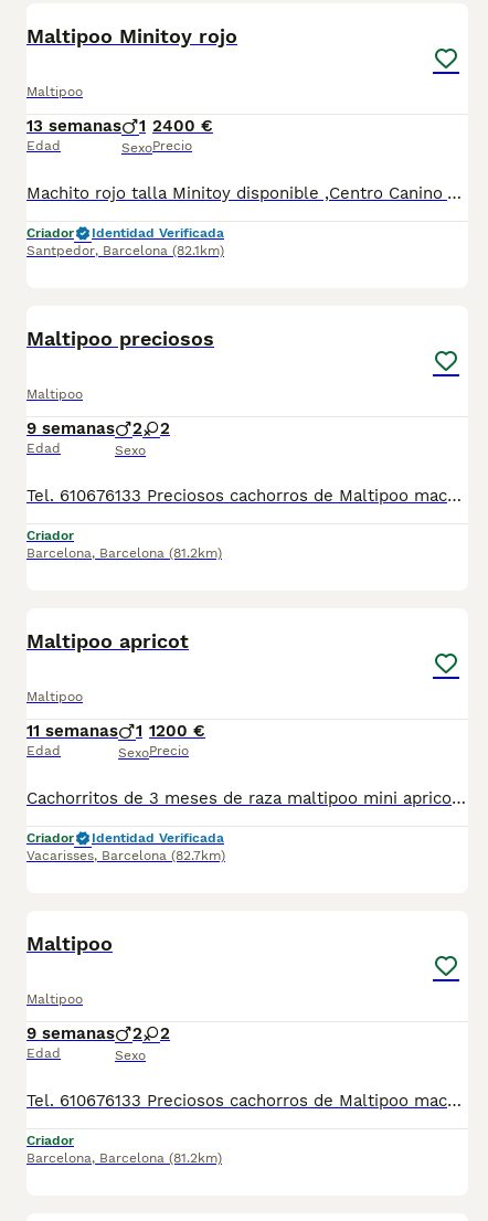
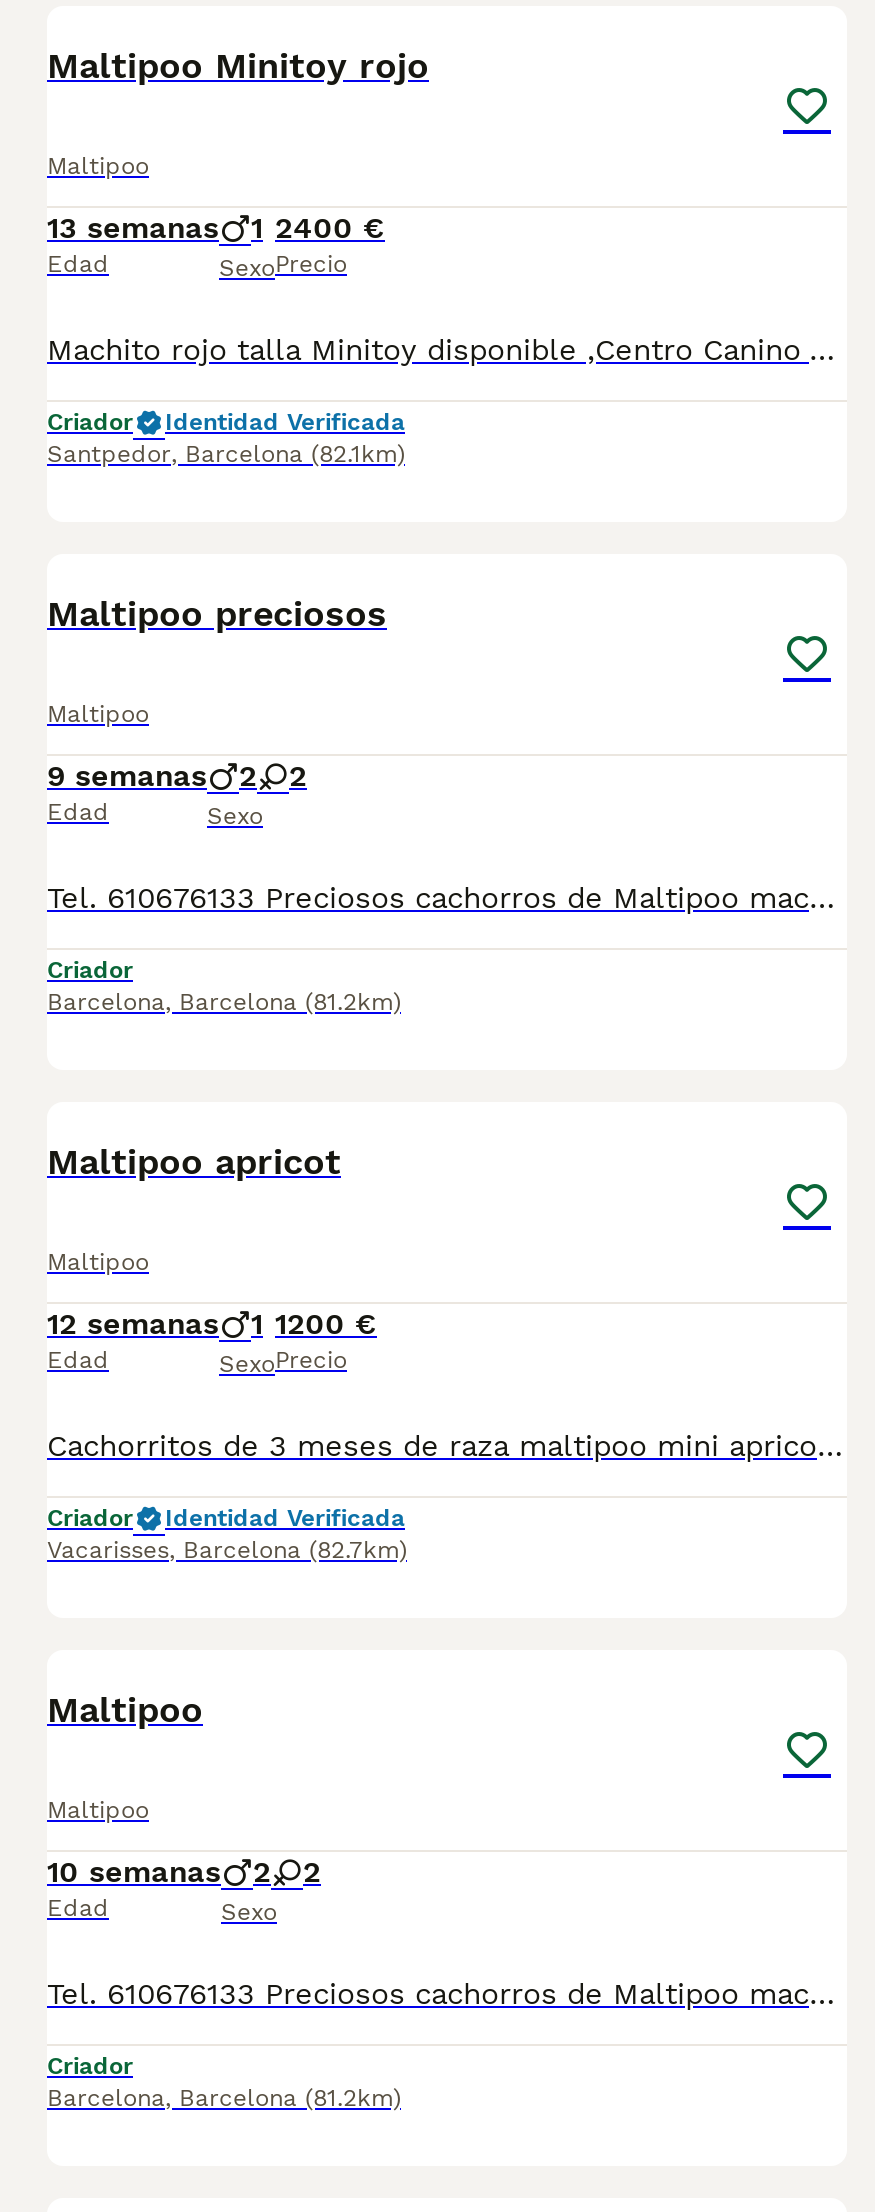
[26,721,205,741] 11 semanas 1 1200 € -> [47,1306,377,1342] 12 semanas 1 1200 €
[26,1023,170,1043] 9 semanas 2 2 -> [47,1854,321,1890] 10 semanas 2 2

